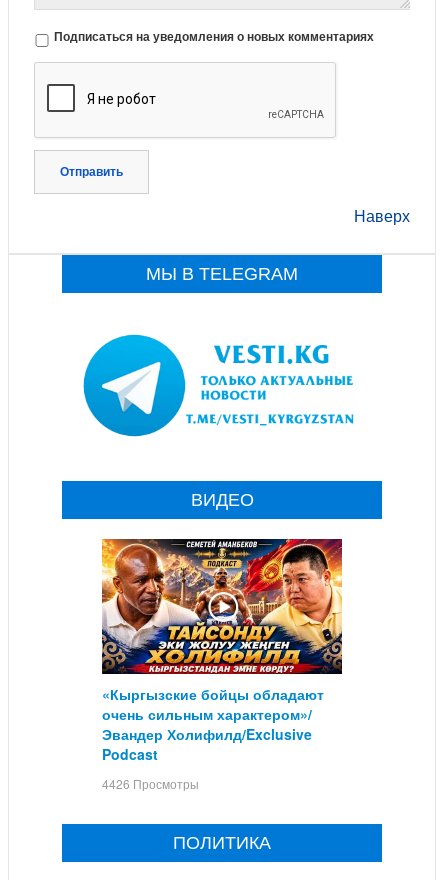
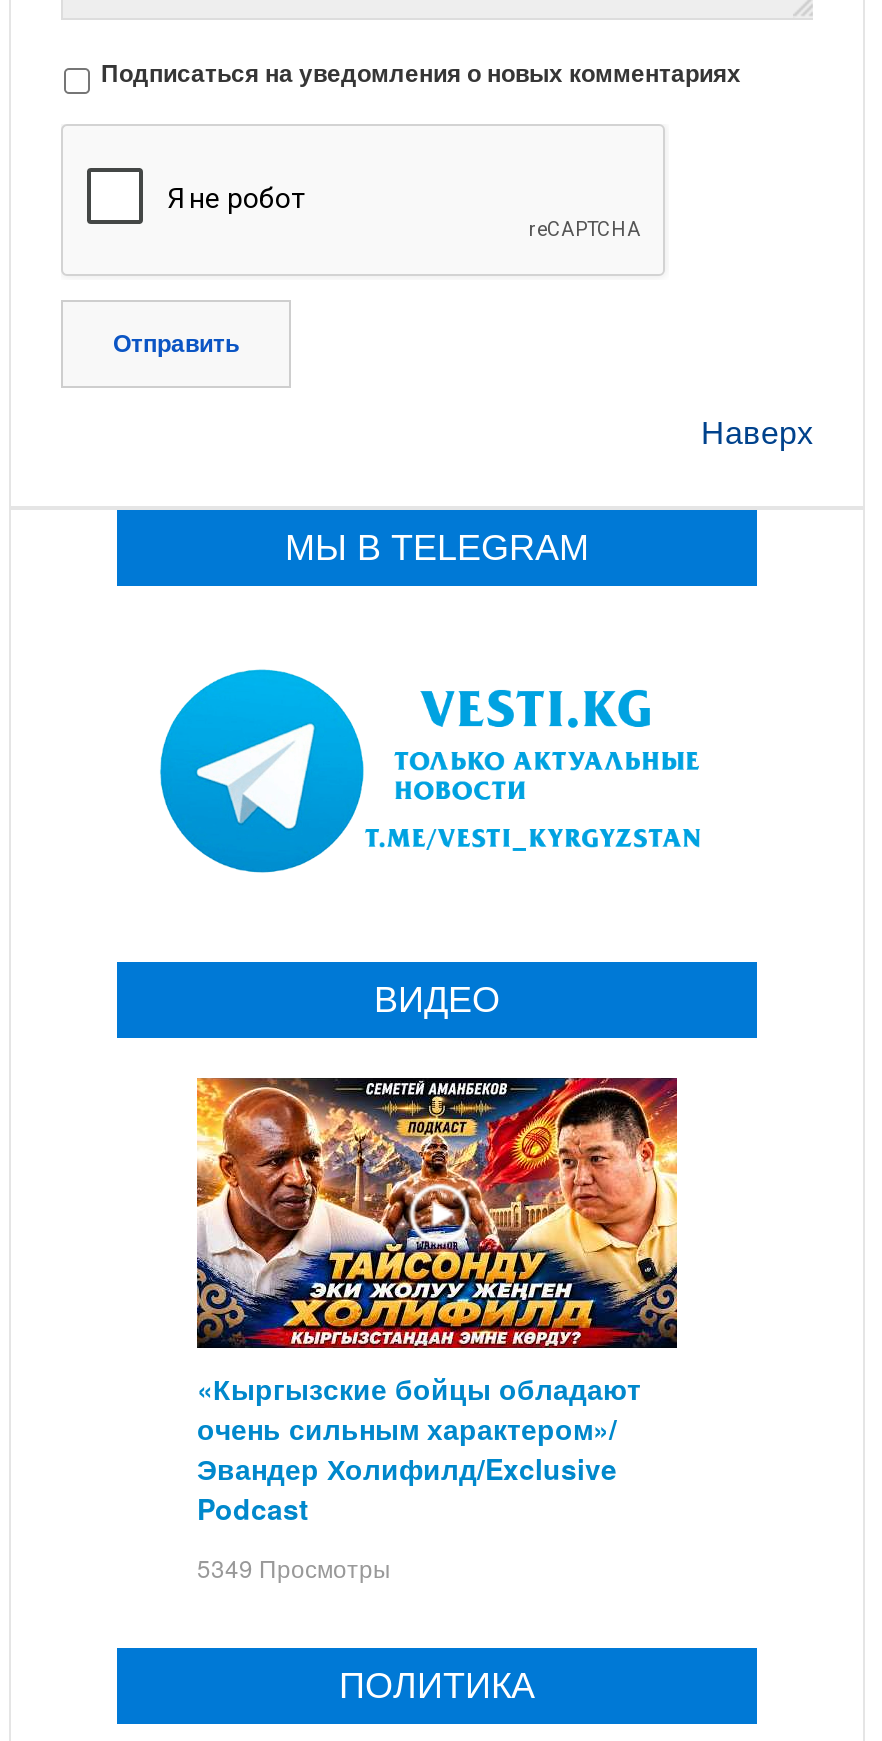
[102,775,199,792] 4426 Просмотры -> [197,1550,391,1584] 5349 Просмотры

